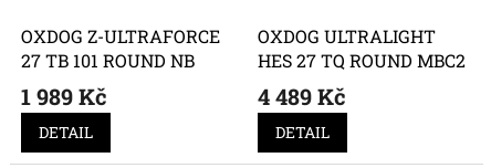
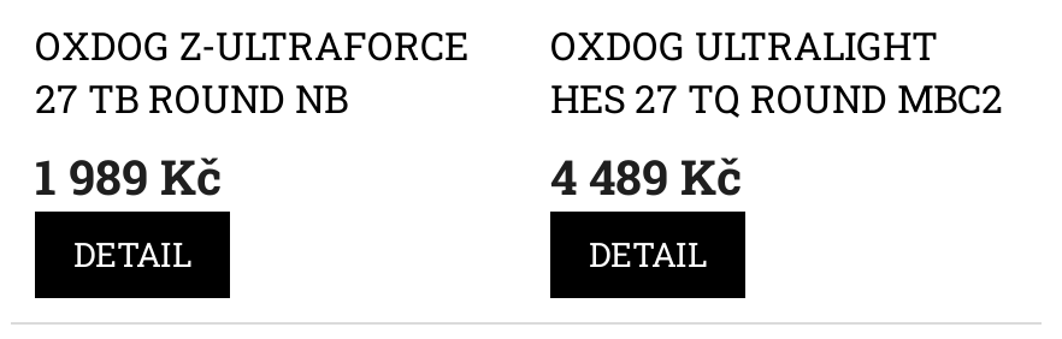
[21,49,195,72] 27 TB 101 ROUND NB -> [35,72,348,123] 27 TB ROUND NB

